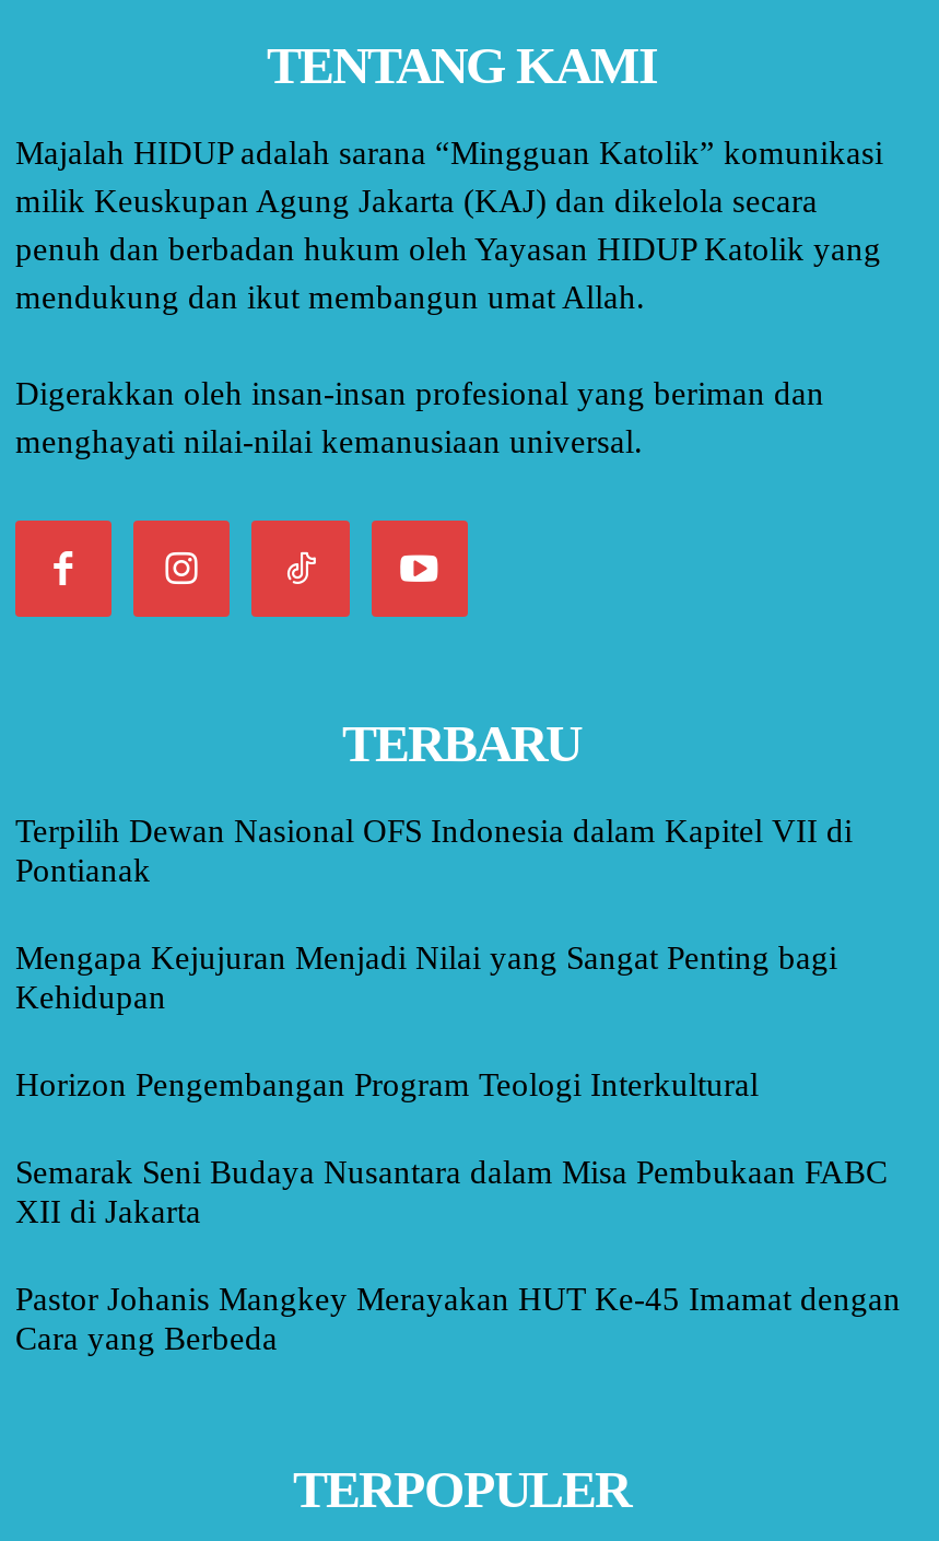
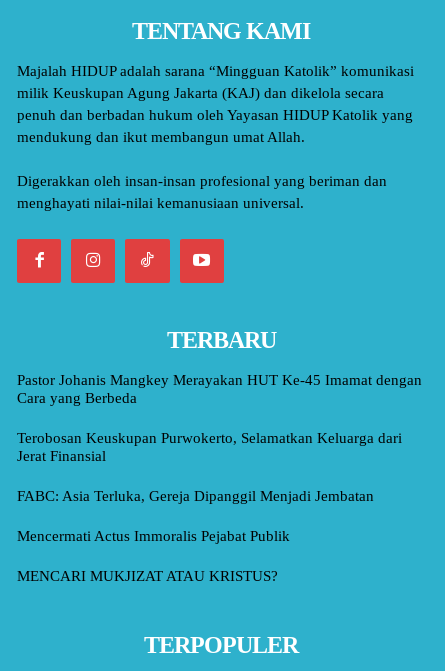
[15,813,888,1229] Terpilih Dewan Nasional OFS Indonesia dalam Kapitel VII di | Pontianak | Mengapa Kejujuran Menjadi Nilai yang Sangat Penting bagi | Kehidupan | Horizon Pengembangan Program Teologi Interkultural | Semarak Seni Budaya Nusantara dalam Misa Pembukaan FABC | XII di Jakarta -> none
moved [15,1281,901,1356] -> [17,372,422,406]: Pastor Johanis Mangkey Merayakan HUT Ke-45 Imamat dengan | Cara yang Berbeda
none -> [17,430,402,584] Terobosan Keuskupan Purwokerto, Selamatkan Keluarga dari | Jerat Finansial | FABC: Asia Terluka, Gereja Dipanggil Menjadi Jembatan | Mencermati Actus Immoralis Pejabat Publik | MENCARI MUKJIZAT ATAU KRISTUS?

